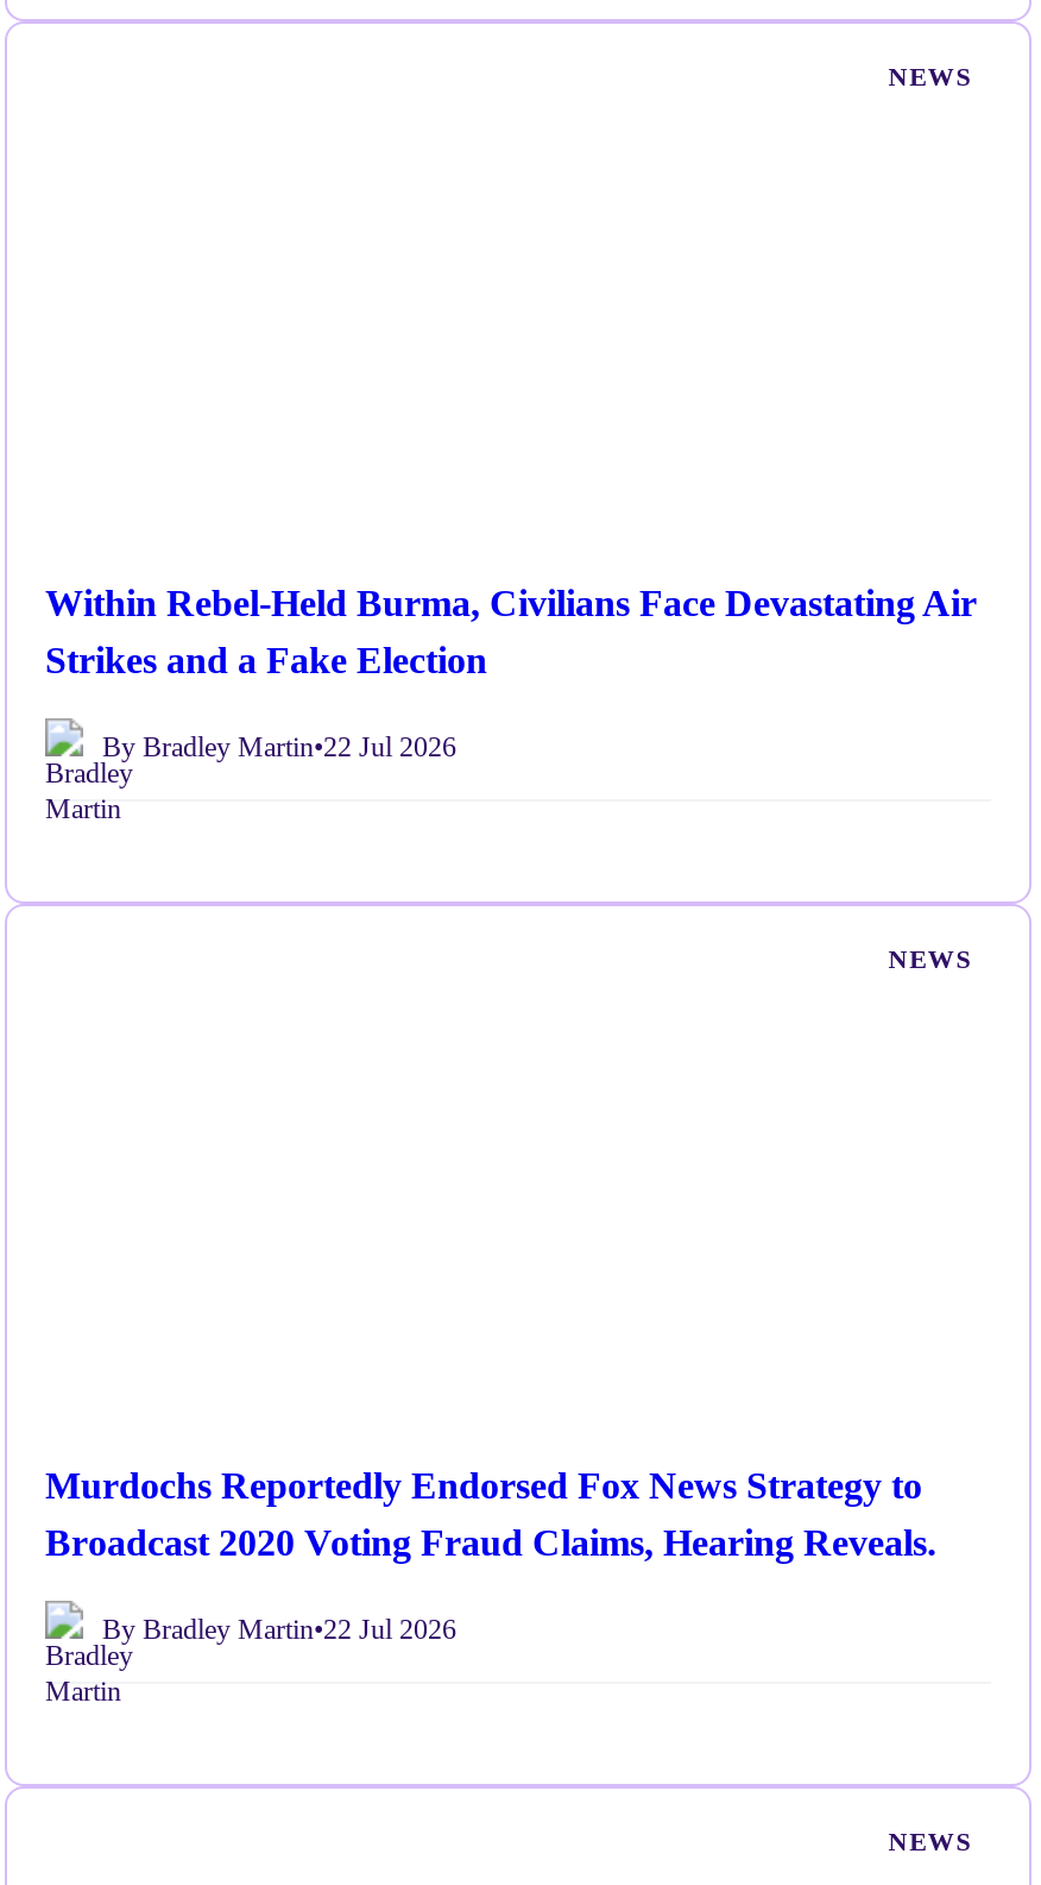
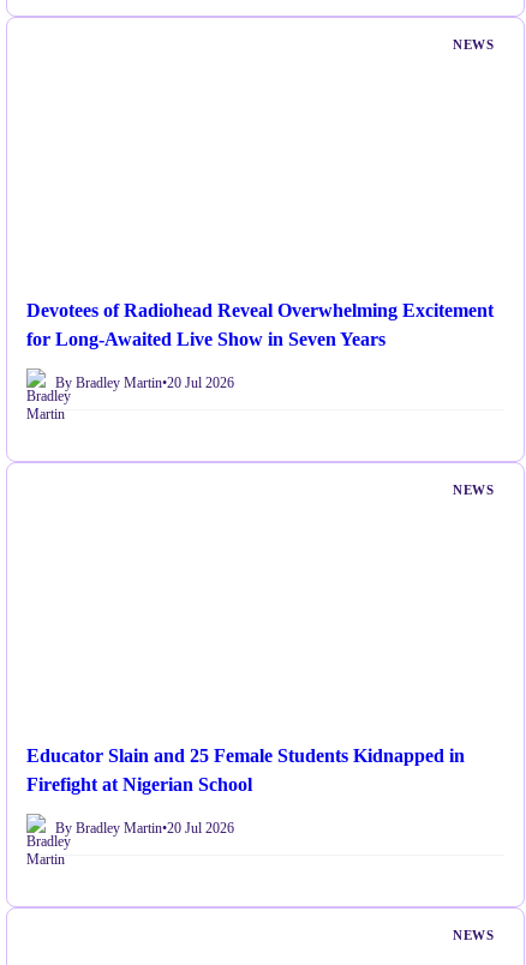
[45,583,977,681] Within Rebel-Held Burma, Civilians Face Devastating Air | Strikes and a Fake Election -> [26,300,494,350] Devotees of Radiohead Reveal Overwhelming Excitement | for Long-Awaited Live Show in Seven Years
[102,730,456,763] By Bradley Martin•22 Jul 2026 -> [55,374,234,391] By Bradley Martin•20 Jul 2026
[45,1466,936,1563] Murdochs Reportedly Endorsed Fox News Strategy to | Broadcast 2020 Voting Fraud Claims, Hearing Reveals. -> [26,746,465,795] Educator Slain and 25 Female Students Kidnapped in | Firefight at Nigerian School
[102,1612,456,1645] By Bradley Martin•22 Jul 2026 -> [55,819,234,836] By Bradley Martin•20 Jul 2026

